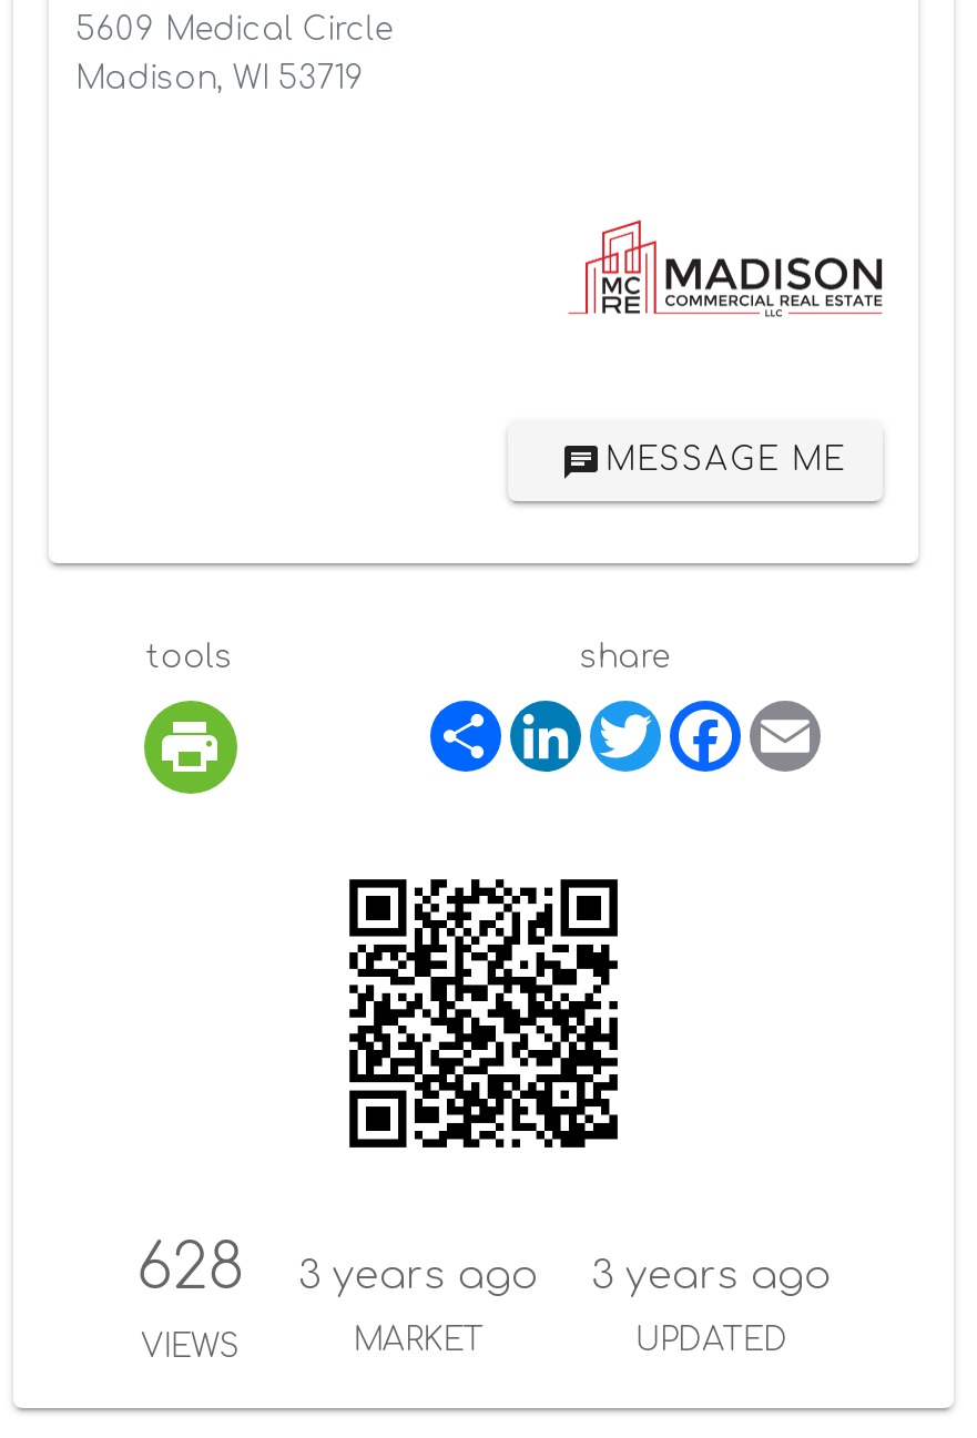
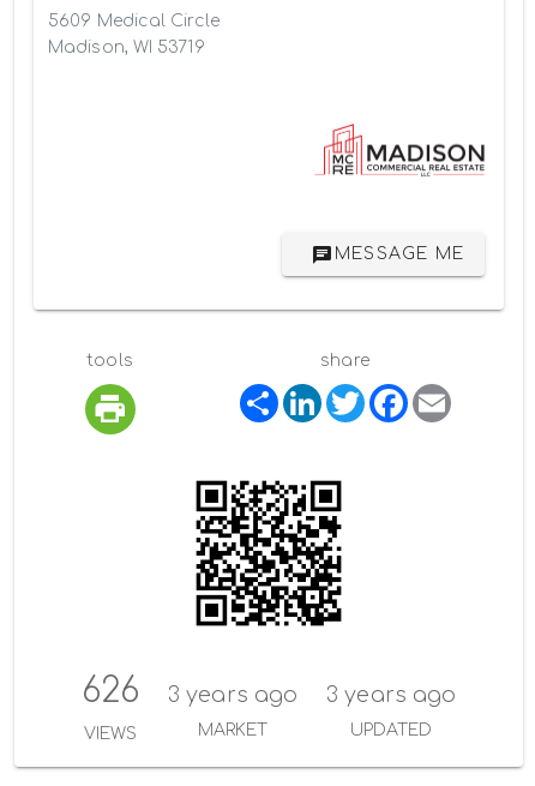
[136,1232,831,1303] 628 3 years ago 3 years ago -> [81,671,456,710] 626 3 years ago 3 years ago

